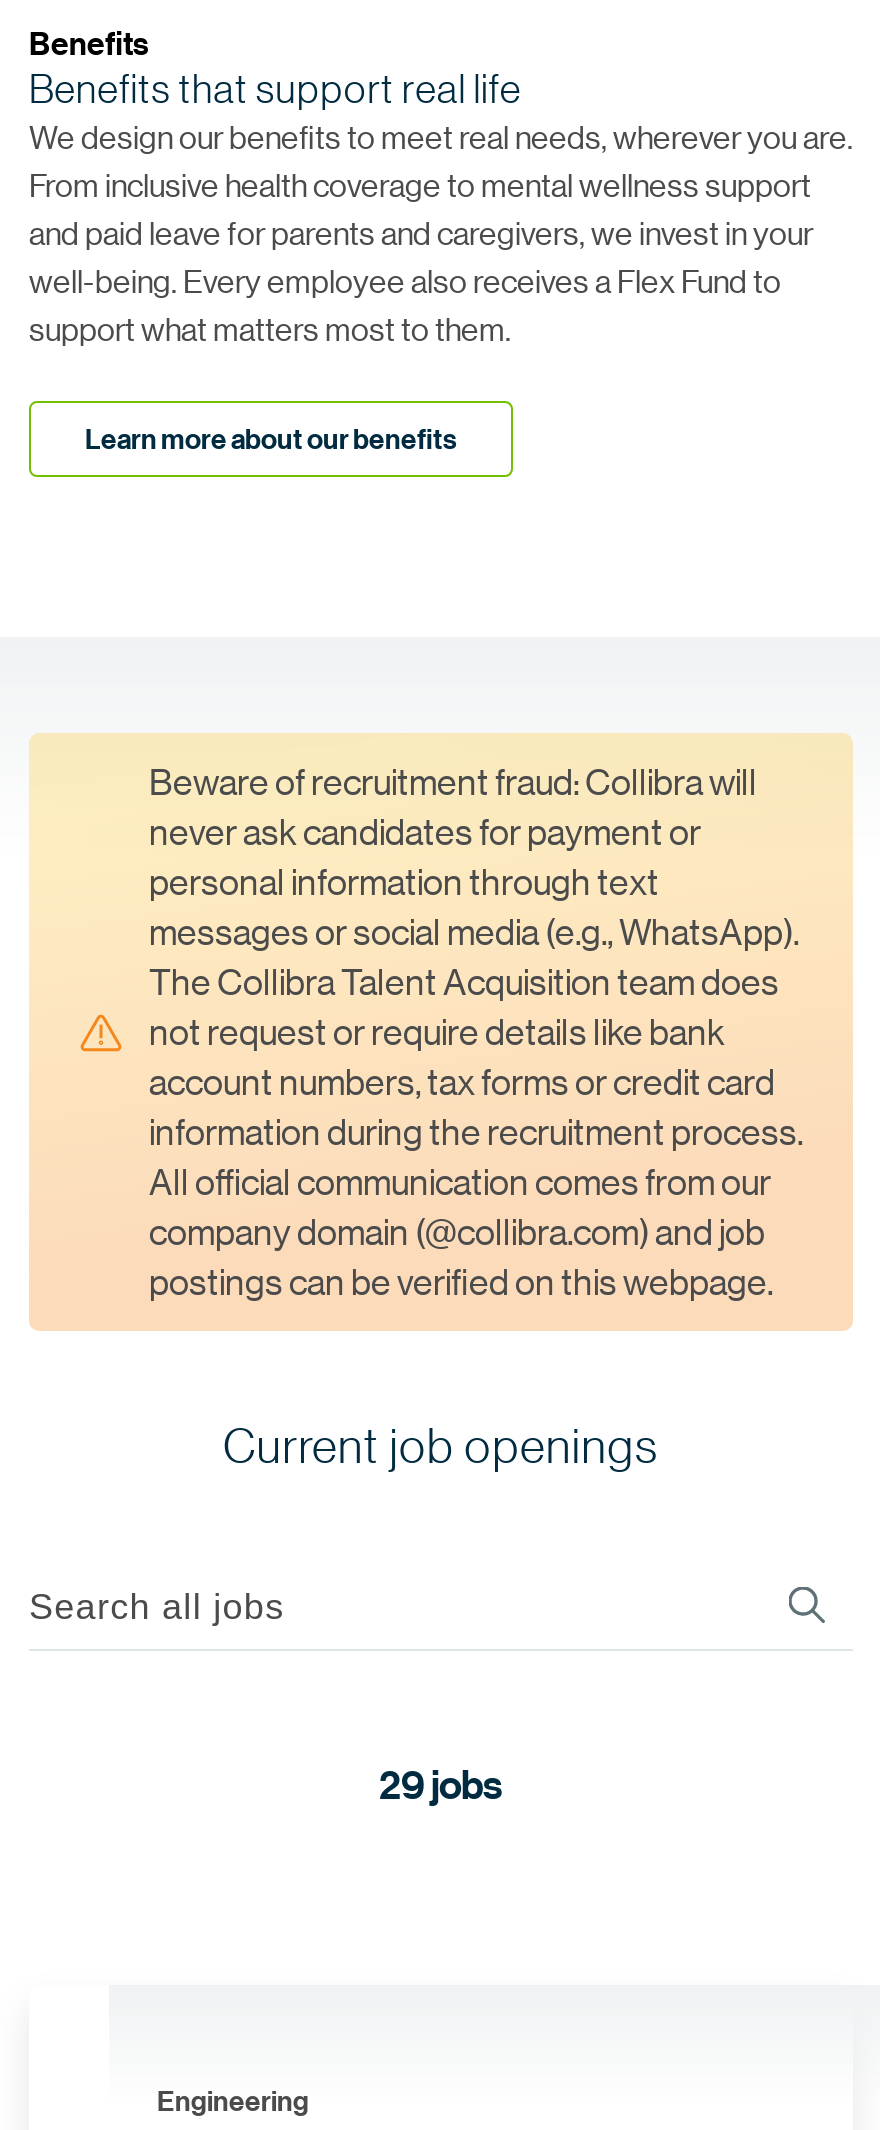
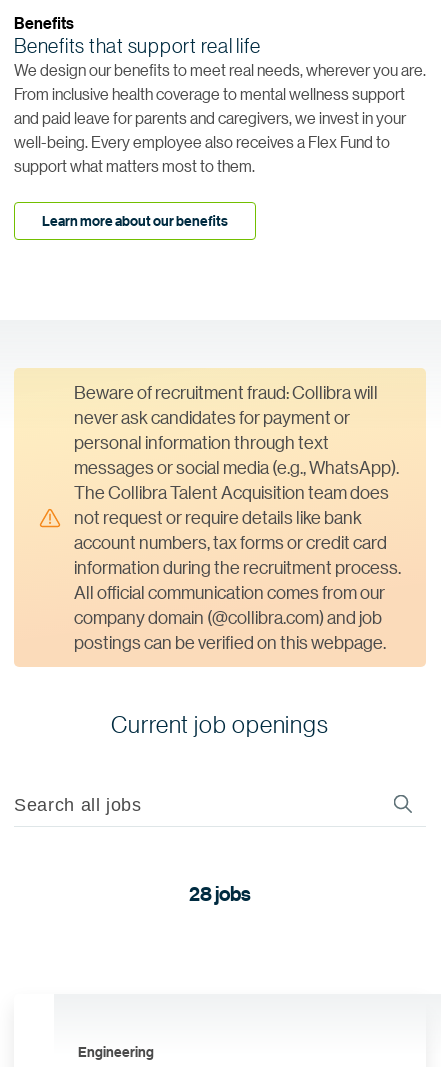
[379,1757,503,1811] 29 jobs -> [189,880,251,907] 28 jobs

